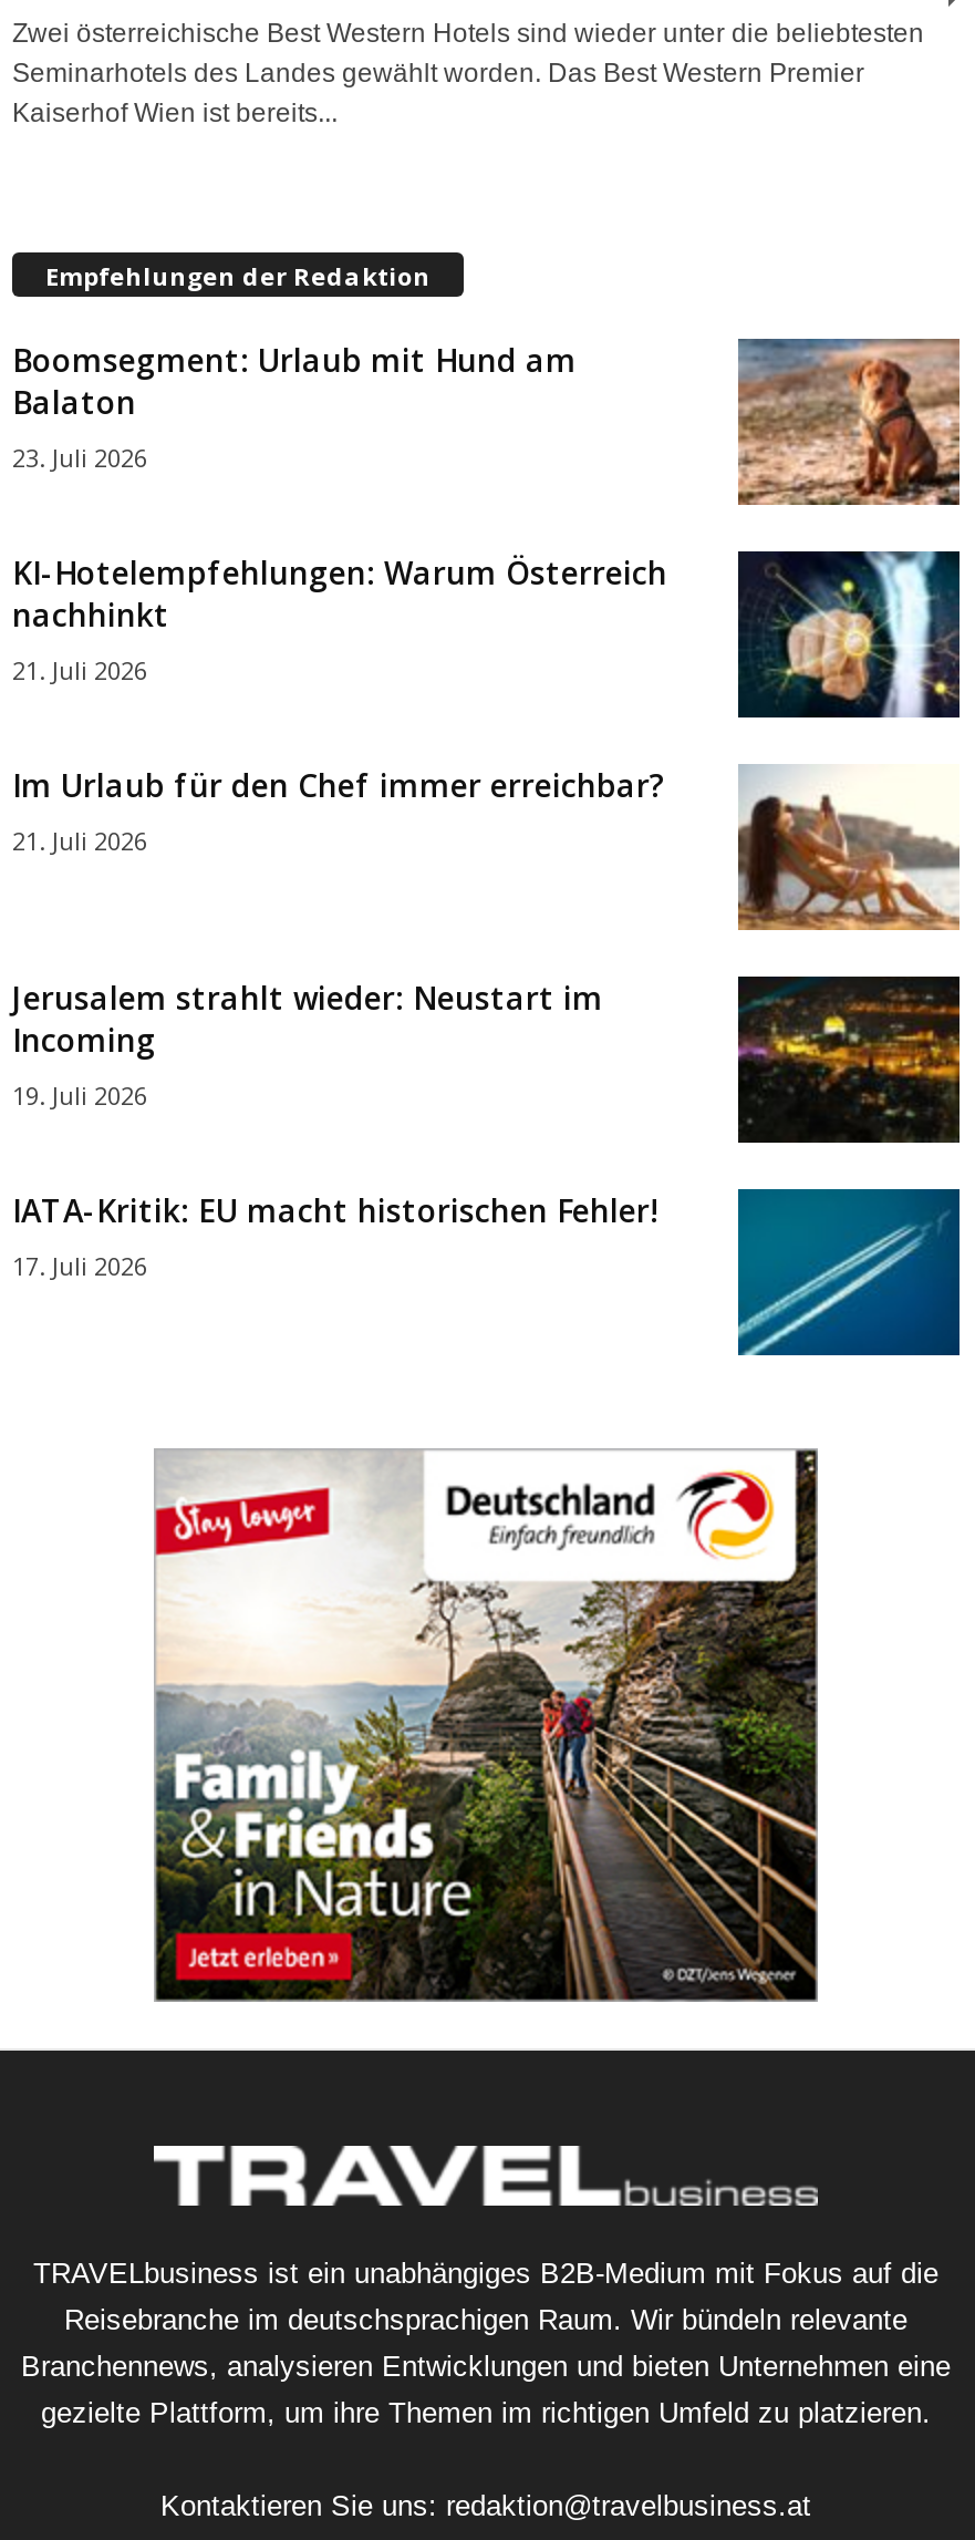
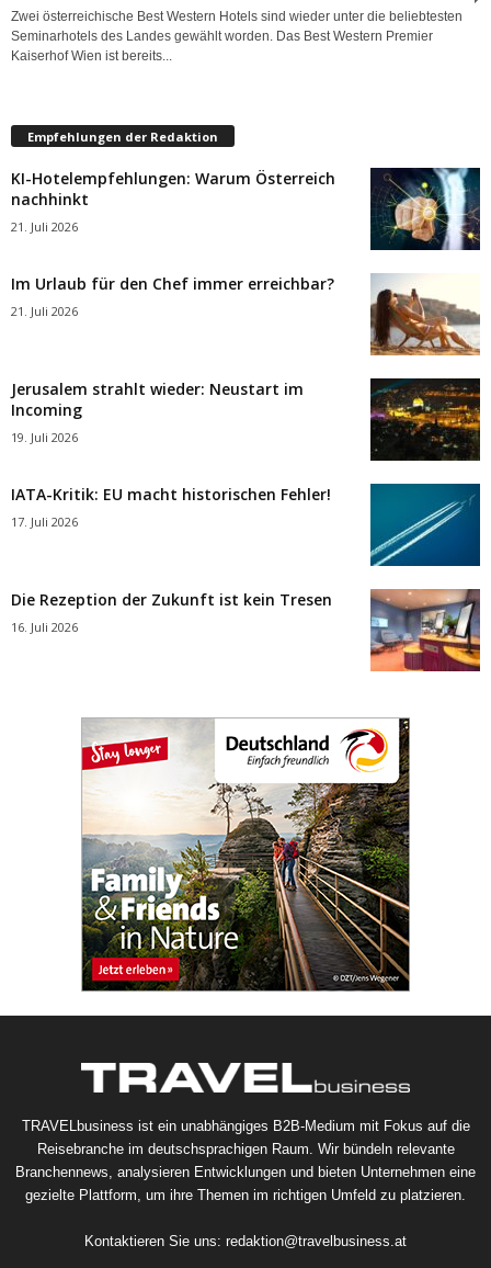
[12,339,577,475] Boomsegment: Urlaub mit Hund am | Balaton | 23. Juli 2026 -> none
[736,337,962,507] [image] -> none
moved [12,547,964,1283] -> [11,166,482,530]: [image] | KI-Hotelempfehlungen: Warum Österreich | nachhinkt | ... | IATA-Kritik: EU macht historischen Fehler! | 17. Juli 2026
none -> [11,588,481,672] [image] | Die Rezeption der Zukunft ist kein Tresen | 16. Juli 2026

